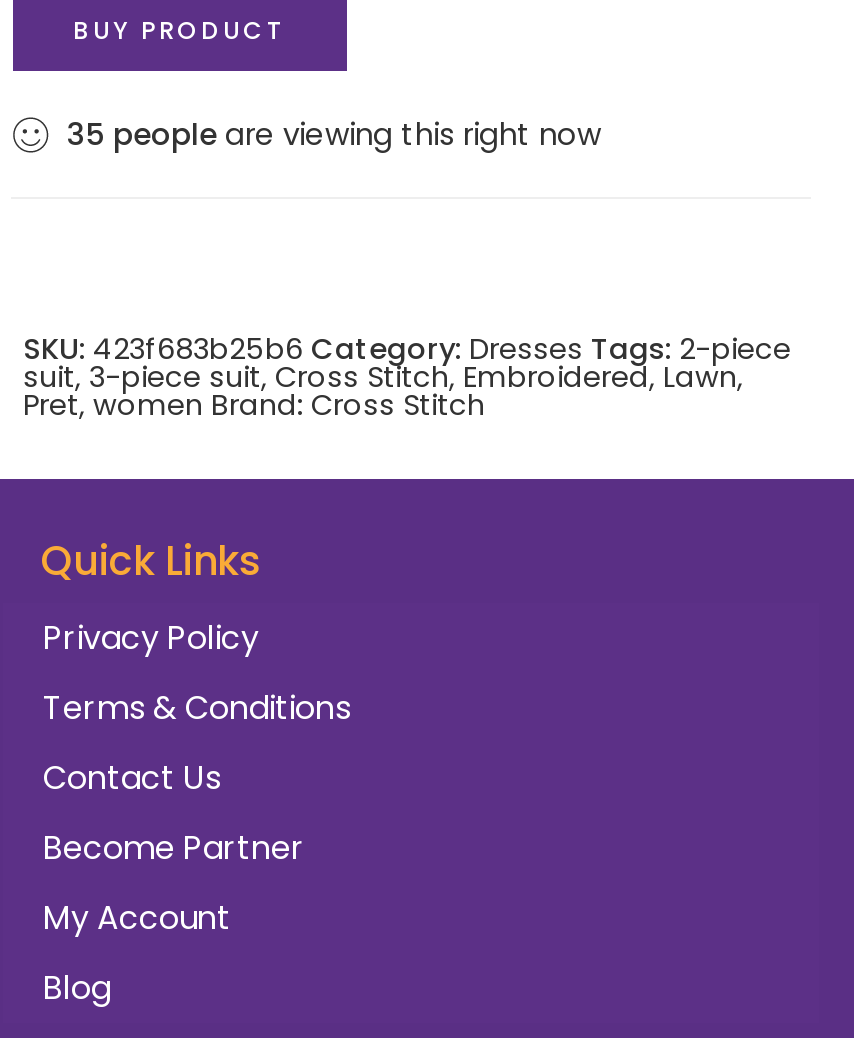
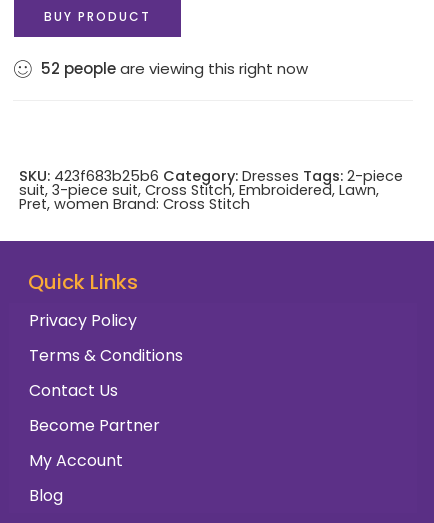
[67,113,601,155] 35 people are viewing this right now -> [41,58,308,79] 52 people are viewing this right now

